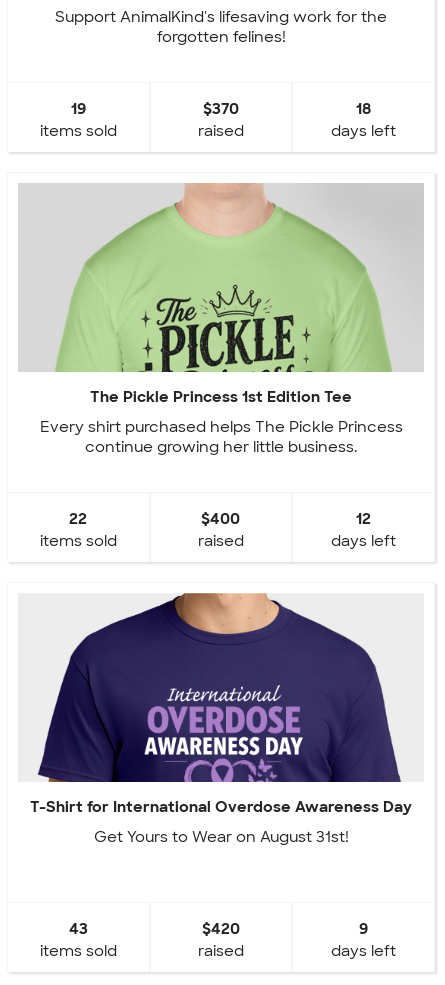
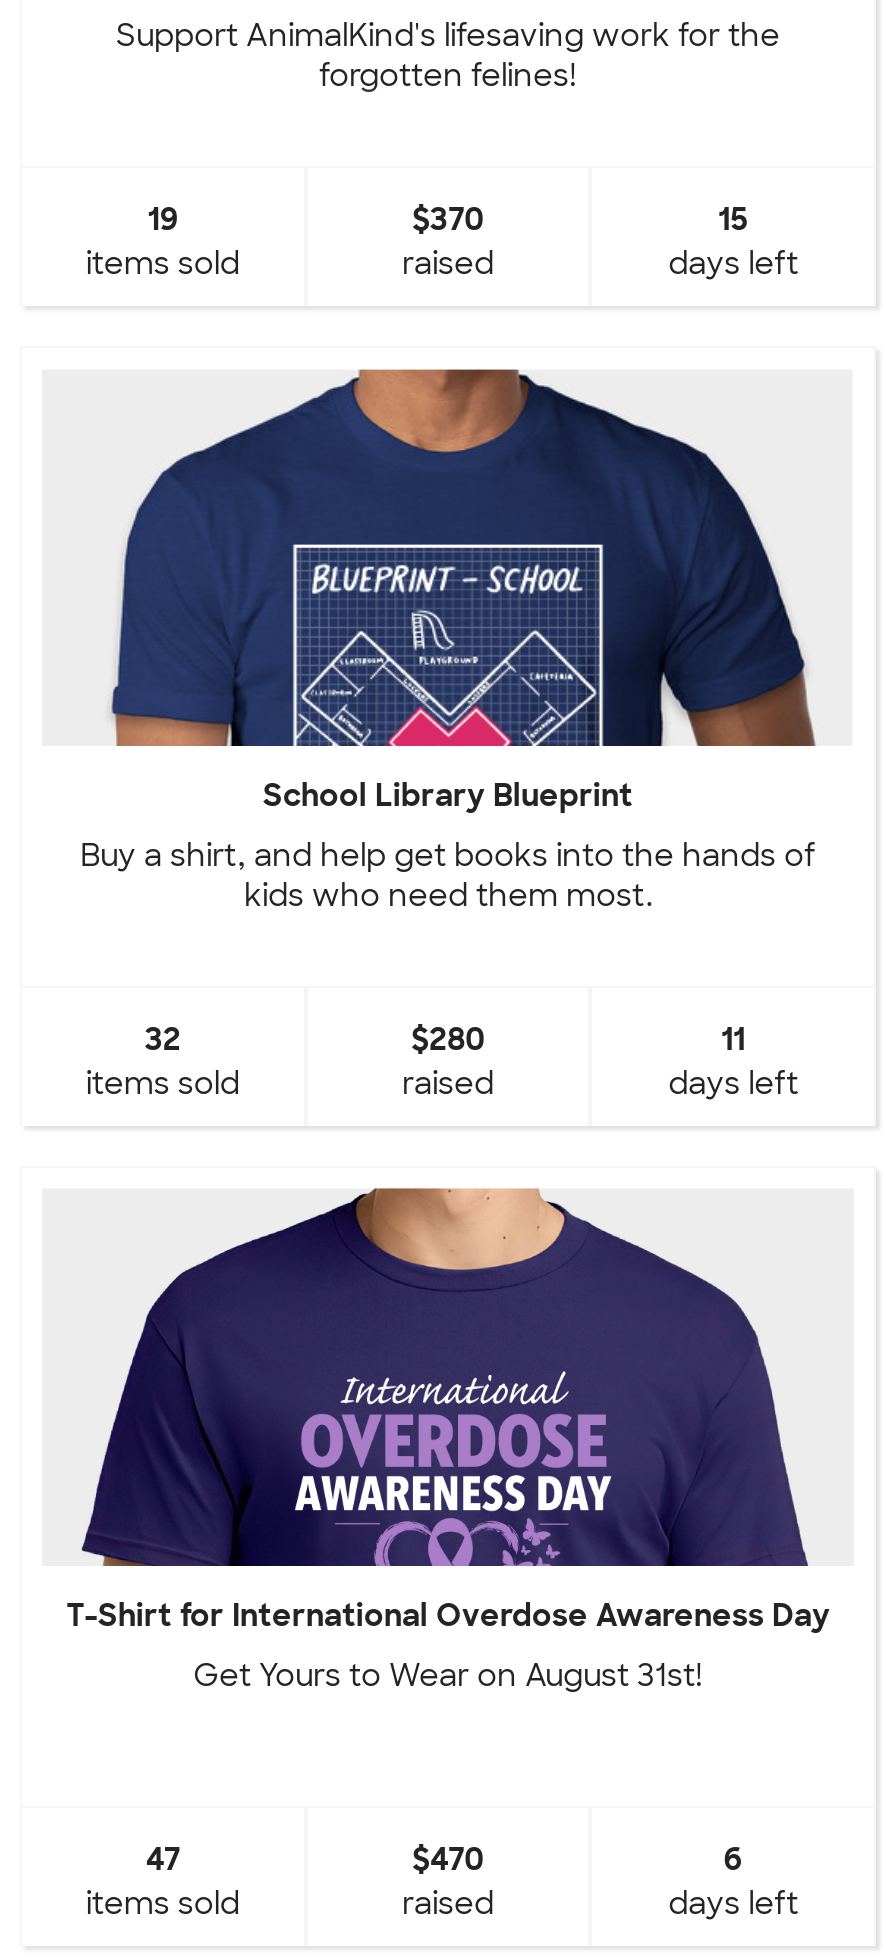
[356,99,371,119] 18 -> [718,199,748,239] 15
[53,183,423,407] [image] | The Pickle Princess 1st Edition Tee -> [110,368,850,815] [image] | School Library Blueprint
[39,417,402,457] Every shirt purchased helps The Pickle Princess | continue growing her little business. -> [80,835,816,915] Buy a shirt, and help get books into the hands of | kids who need them most.
[69,509,87,529] 22 -> [145,1019,181,1059] 32
[201,509,240,529] $400 -> [411,1019,485,1059] $280
[356,509,371,529] 12 -> [721,1019,745,1059] 11
[69,919,88,939] 43 -> [146,1839,180,1879] 47
[202,919,240,939] $420 -> [412,1839,484,1879] $470
[359,919,368,939] 9 -> [723,1839,743,1879] 6

